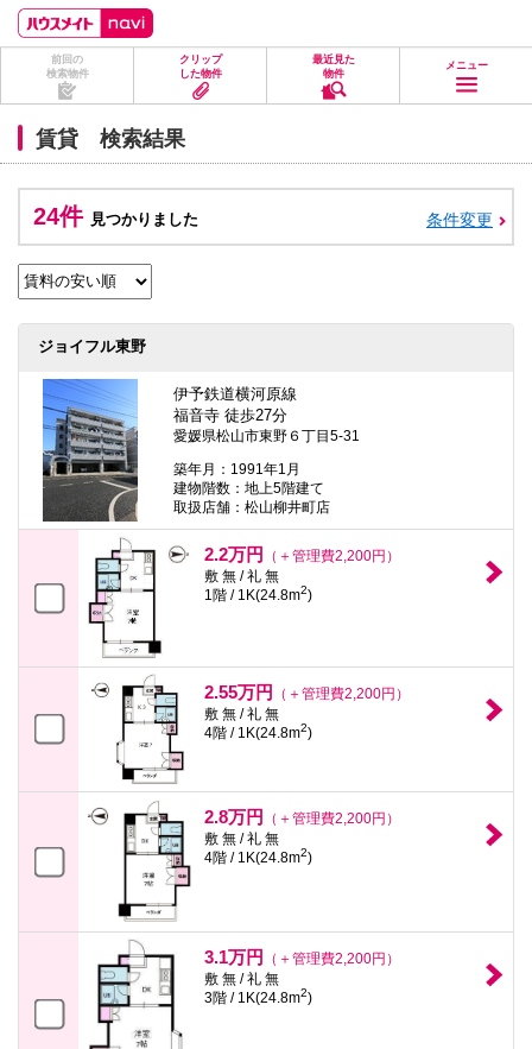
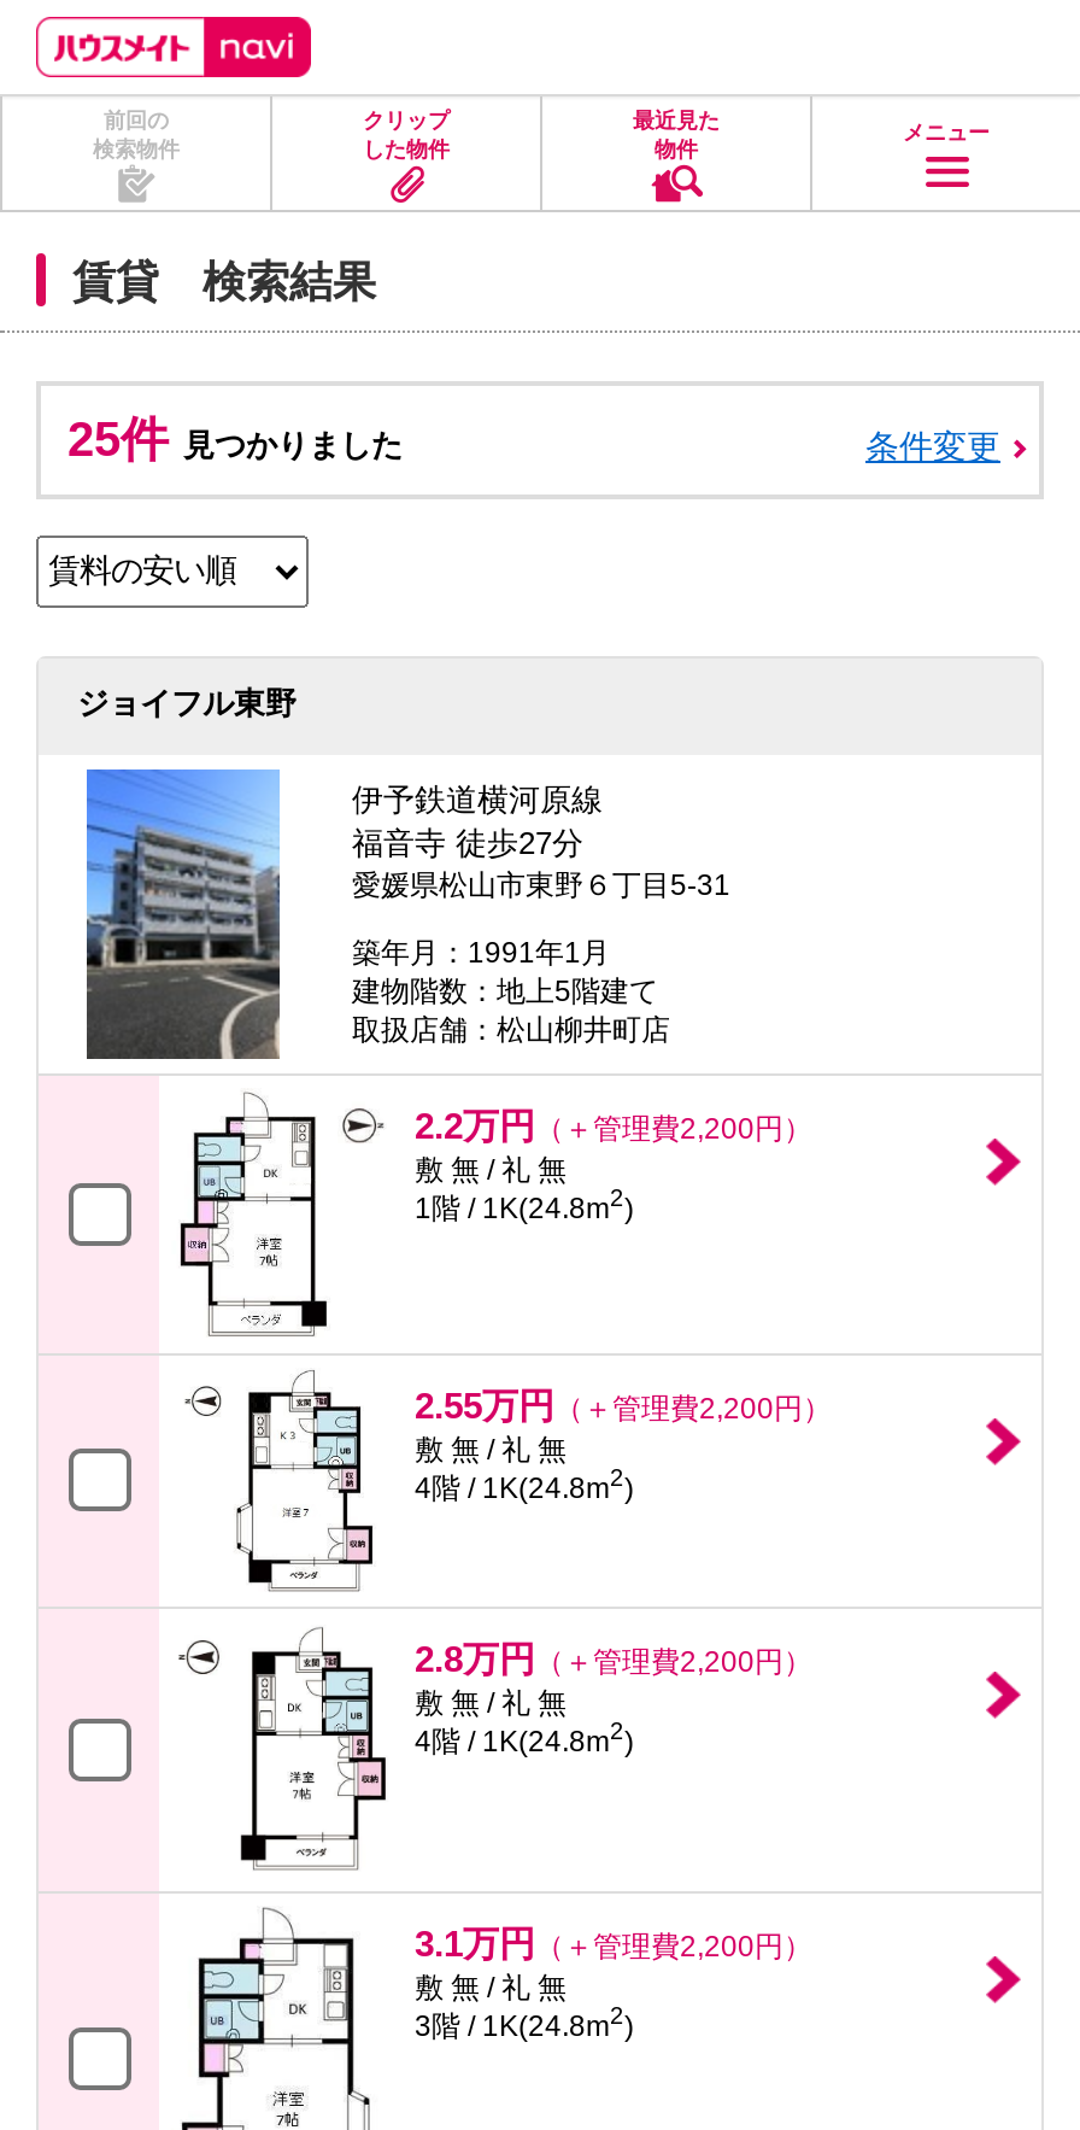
[33,203,198,229] 24件 見つかりました -> [67,411,403,464] 25件 見つかりました

